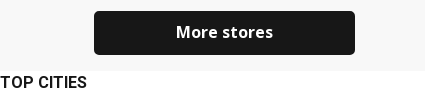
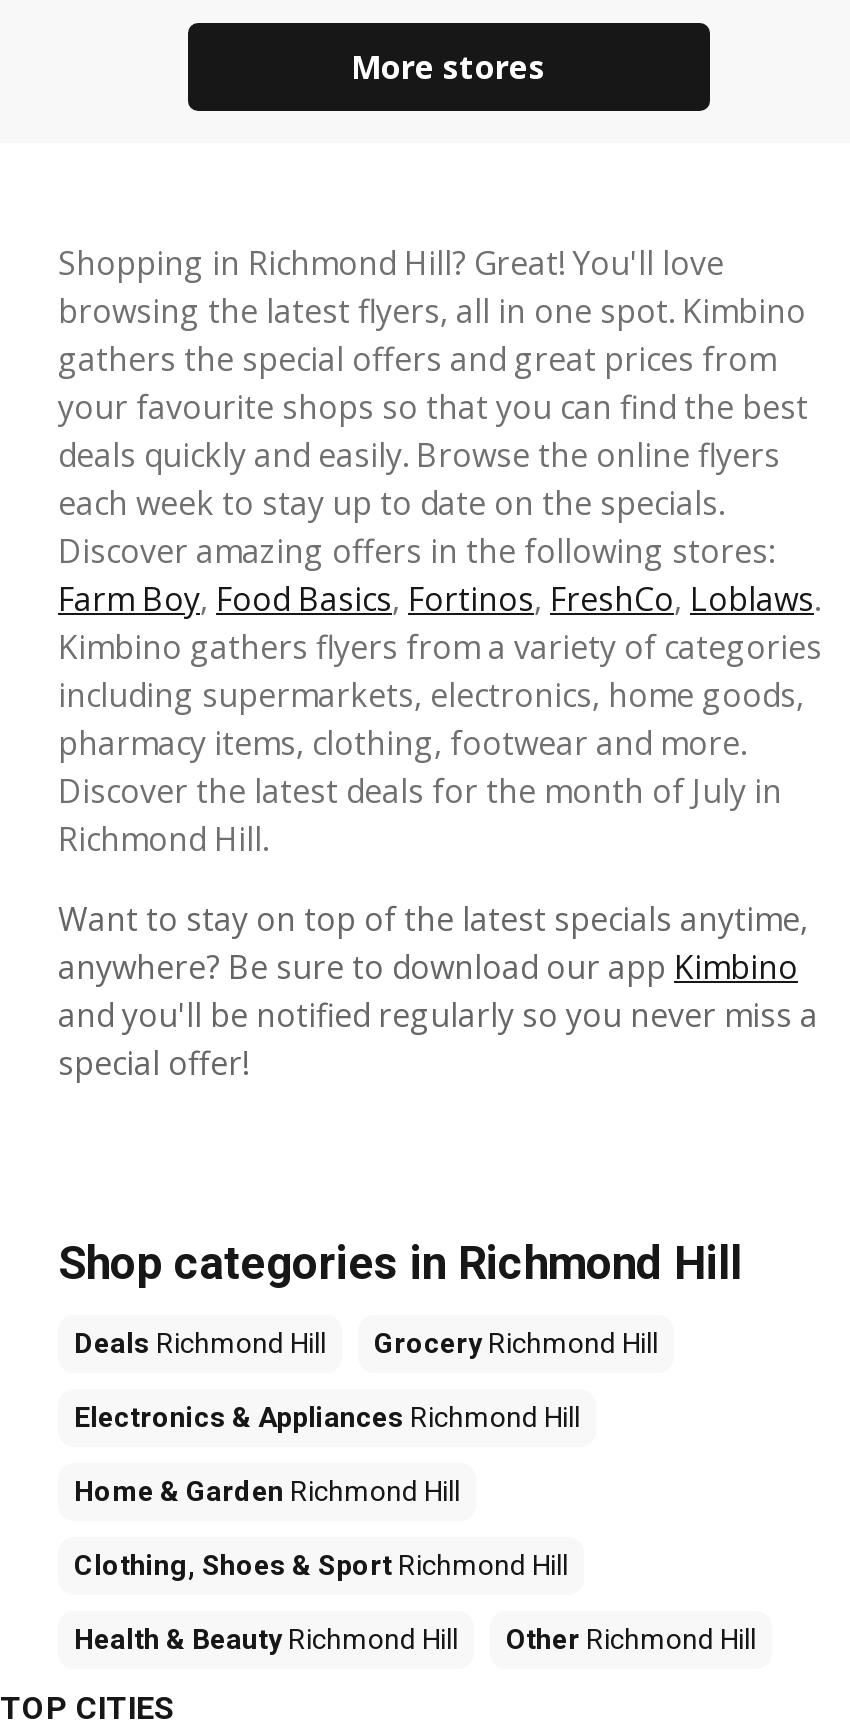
none -> [58,241,822,1085] Shopping in Richmond Hill? Great! You'll love | browsing the latest flyers, all in one spot. Kimbino | gathers the special offers and great prices from | your favourite shops so that you can find the best | deals quickly and easily. Browse the online flyers | each week to stay up to date on the specials. | Discover amazing offers in the following stores: | Farm Boy, Food Basics, Fortinos, FreshCo, Loblaws. | Kimbino gathers flyers from a variety of categories | including supermarkets, electronics, home goods, | pharmacy items, clothing, footwear and more. | Discover the latest deals for the month of July in | Richmond Hill. | Want to stay on top of the latest specials anytime, | anywhere? Be sure to download our app Kimbino | and you'll be notified regularly so you never miss a | special offer!
none -> [58,1237,756,1655] Shop categories in Richmond Hill | Deals Richmond Hill | Grocery Richmond Hill | Electronics & Appliances Richmond Hill | Home & Garden Richmond Hill | Clothing, Shoes & Sport Richmond Hill | Health & Beauty Richmond Hill | Other Richmond Hill

